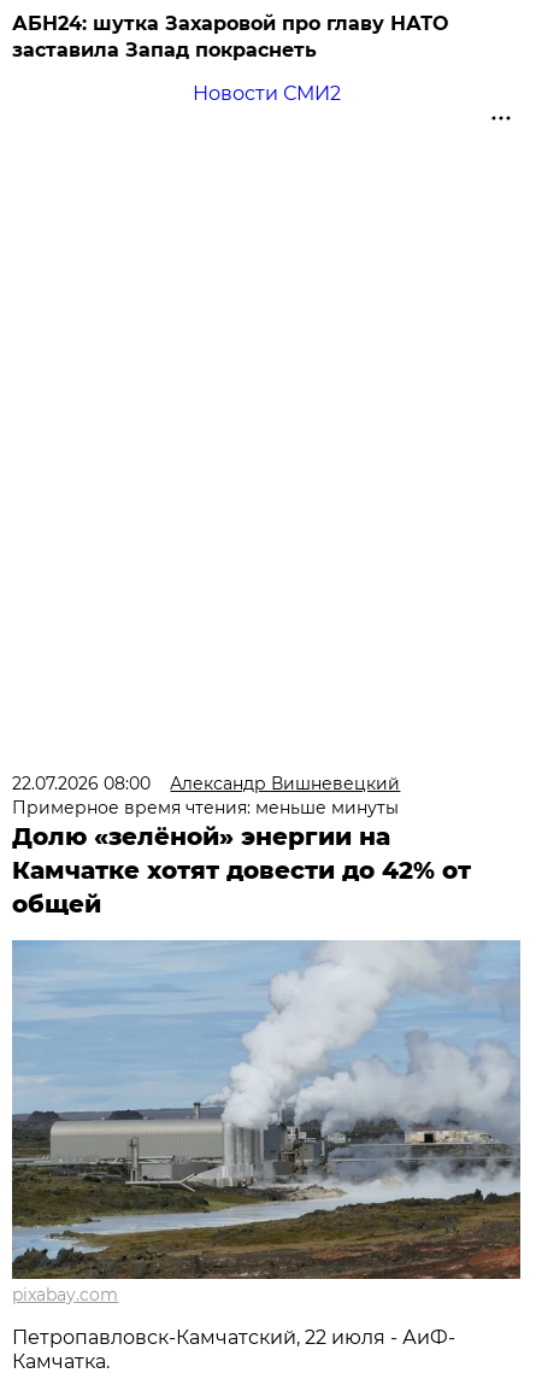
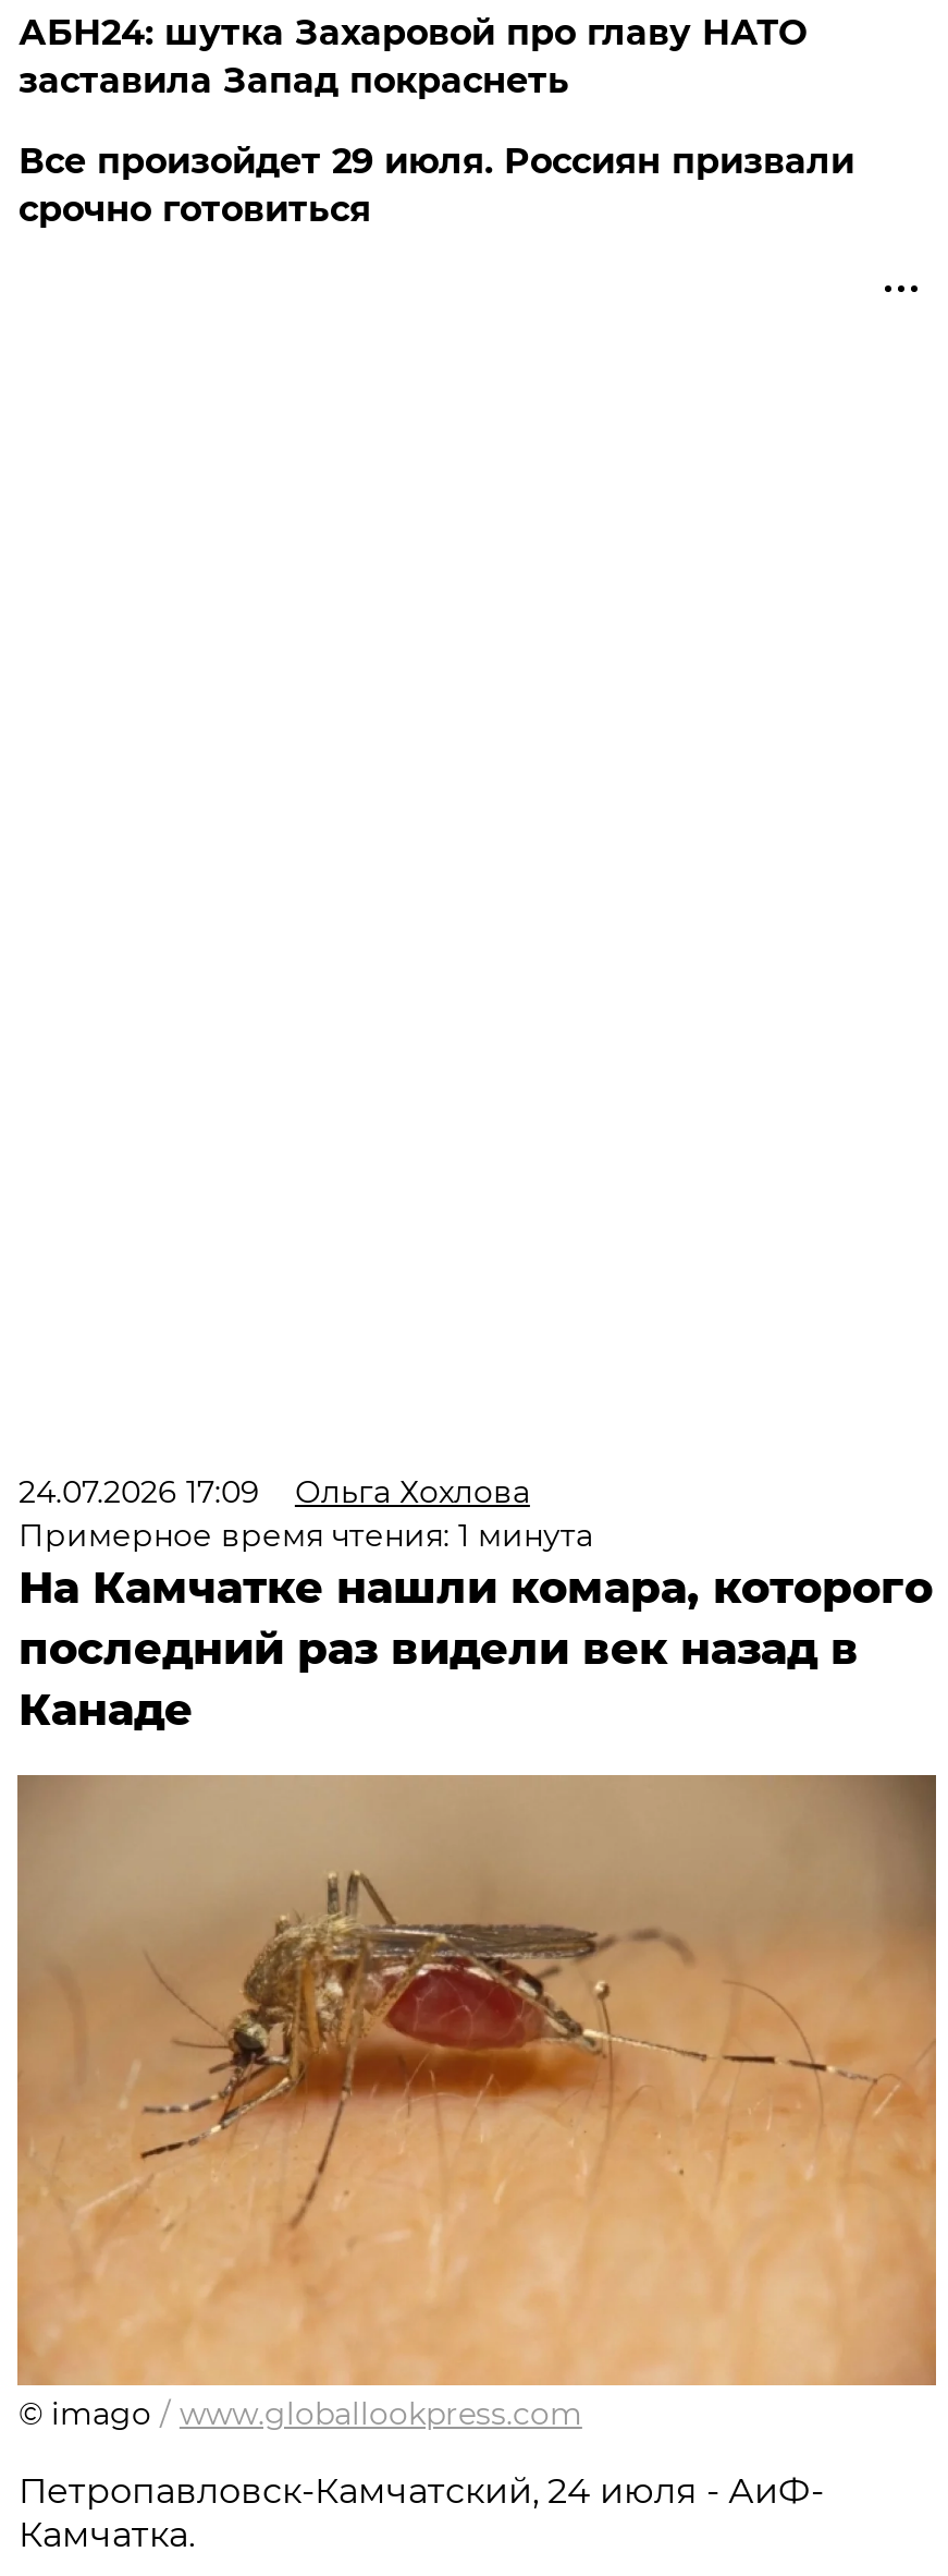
[192,82,341,105] Новости СМИ2 -> [18,141,854,230] Все произойдет 29 июля. Россиян призвали | срочно готовиться
[13,773,471,919] 22.07.2026 08:00 | Александр Вишневецкий | Примерное время чтения: меньше минуты | Долю «зелёной» энергии на | Камчатке хотят довести до 42% от | общей -> [18,1472,933,1736] 24.07.2026 17:09 | Ольга Хохлова | Примерное время чтения: 1 минута | На Камчатке нашли комара, которого | последний раз видели век назад в | Канаде
[11,940,522,1306] [image] | pixabay.com -> [15,1773,938,2433] [image] | © imago / www.globallookpress.com
[13,1326,456,1349] Петропавловск-Камчатский, 22 июля - АиФ- -> [18,2470,824,2512] Петропавловск-Камчатский, 24 июля - АиФ-

